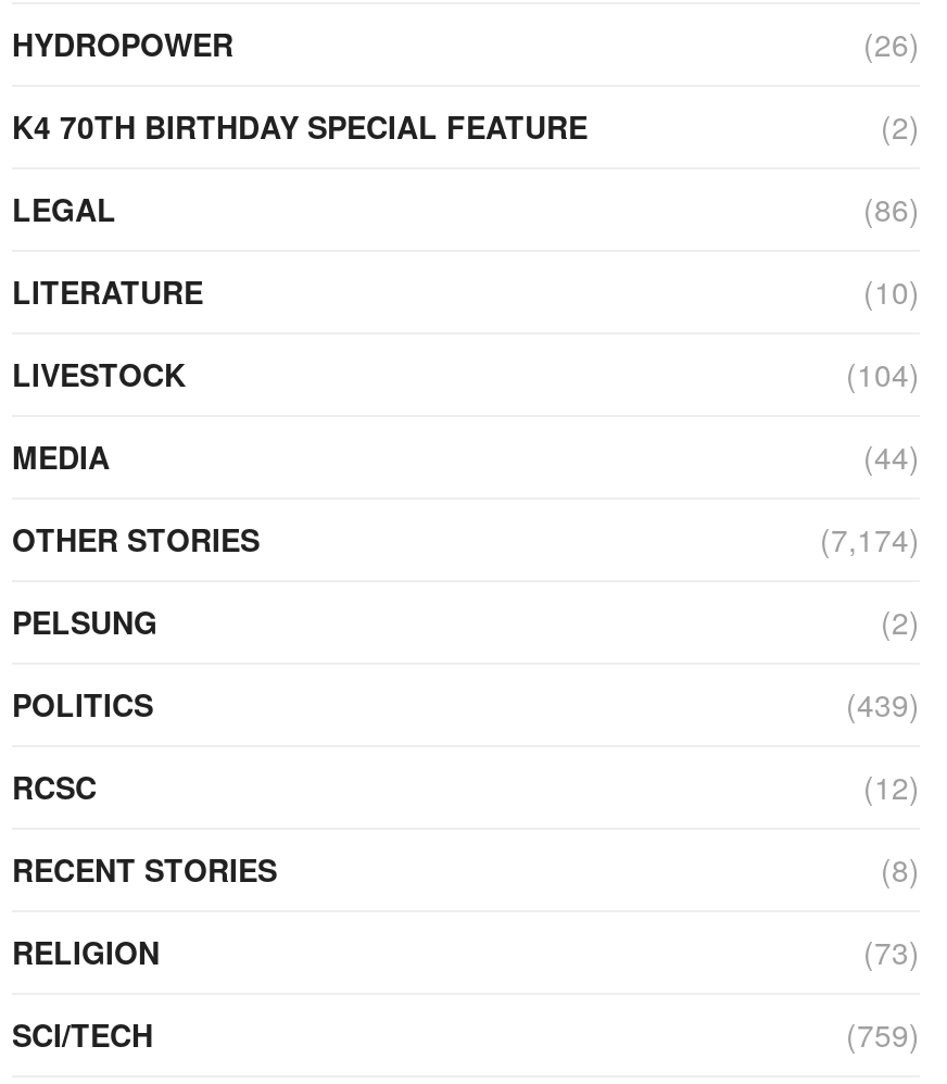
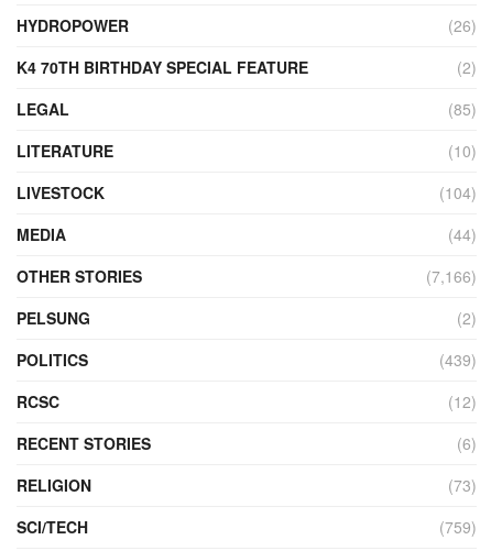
[863,187,920,230] (86) -> [448,98,477,120] (85)
[820,517,920,560] (7,174) -> [426,265,477,287] (7,166)
[881,847,920,891] (8) -> [457,432,477,454] (6)

